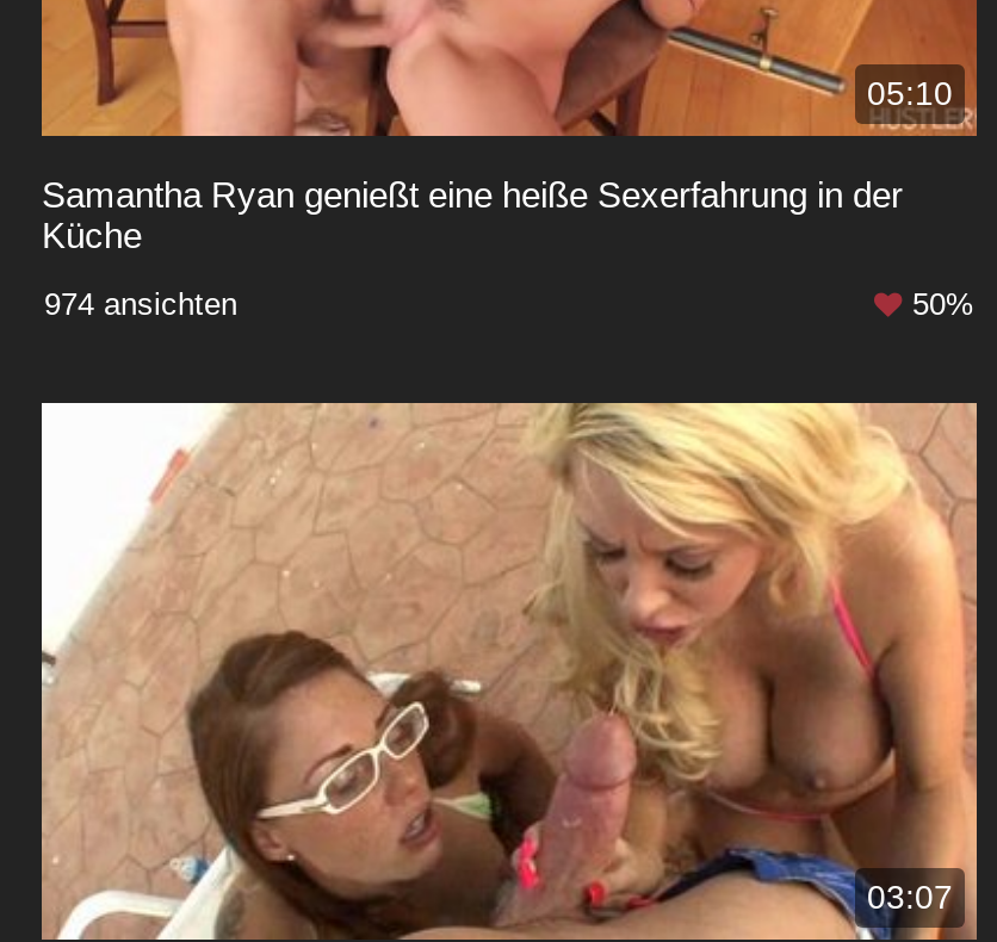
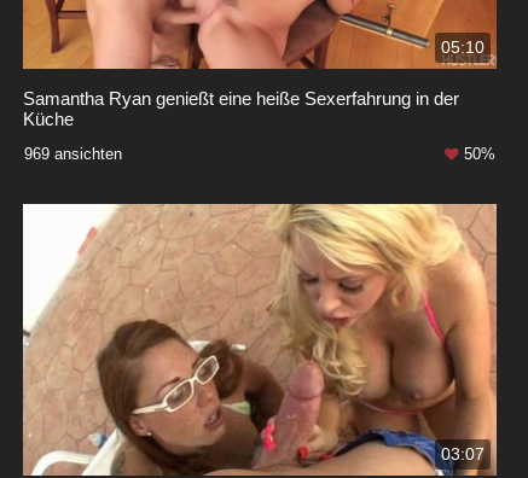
[44,287,237,323] 974 ansichten -> [24,145,122,164] 969 ansichten

